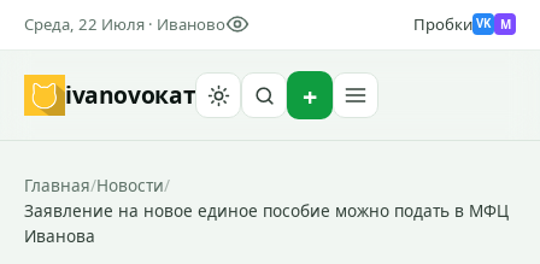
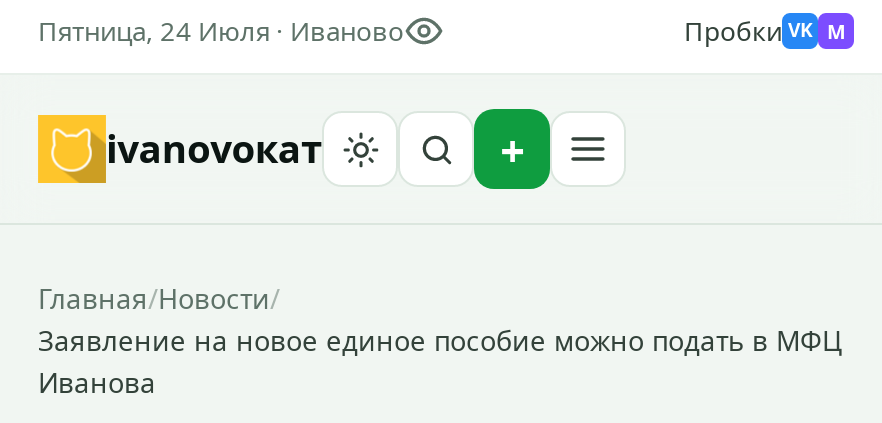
[24,13,225,35] Среда, 22 Июля · Иваново -> [38,13,404,49] Пятница, 24 Июля · Иваново

